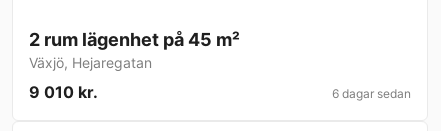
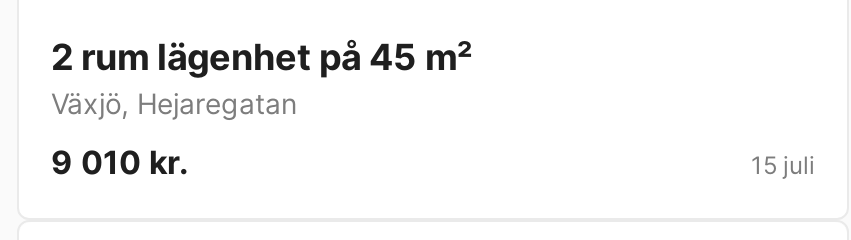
[332,86,411,101] 6 dagar sedan -> [751,151,815,181] 15 juli

